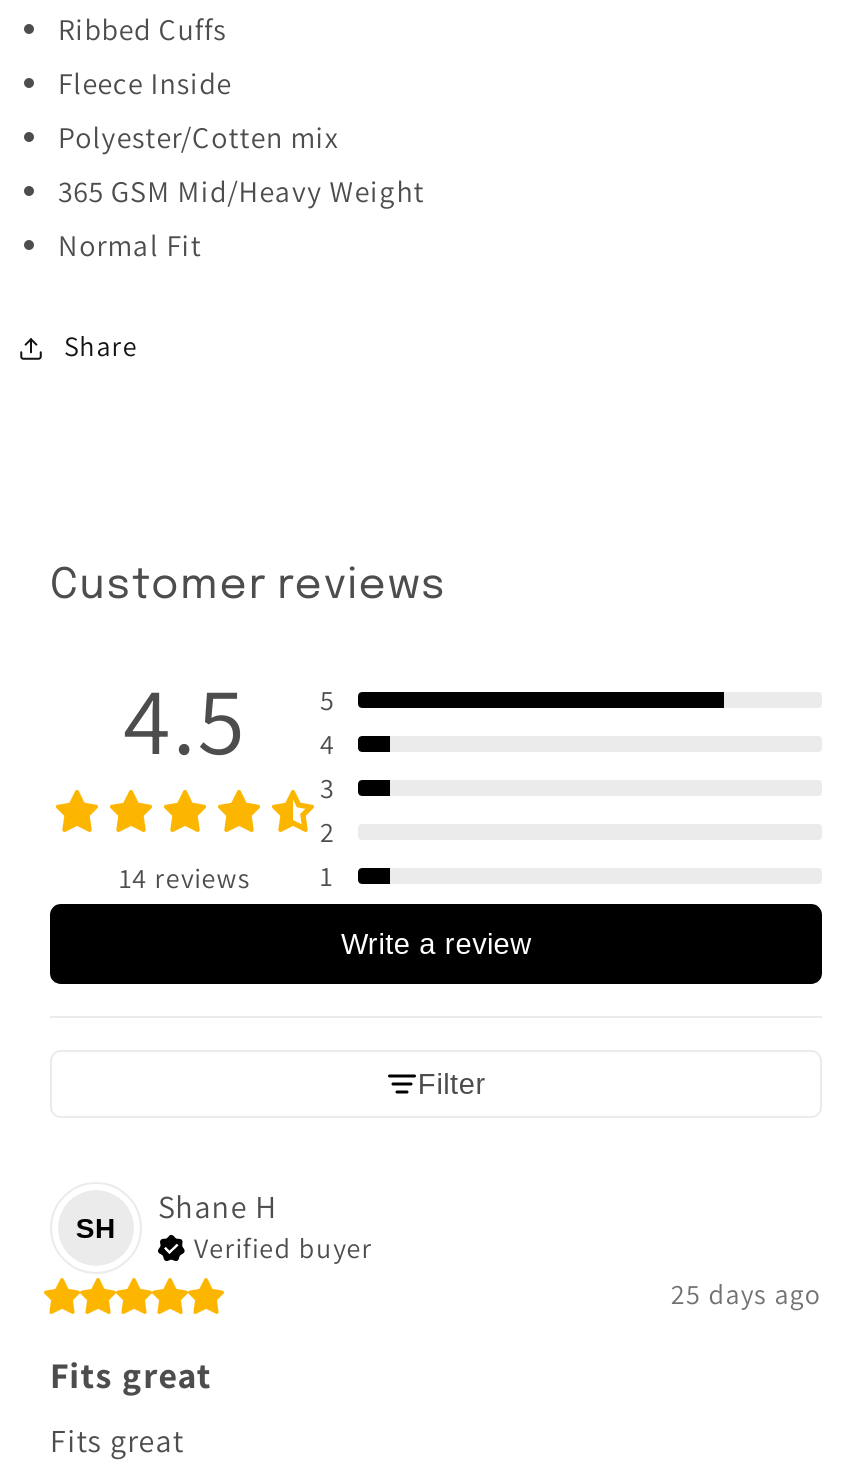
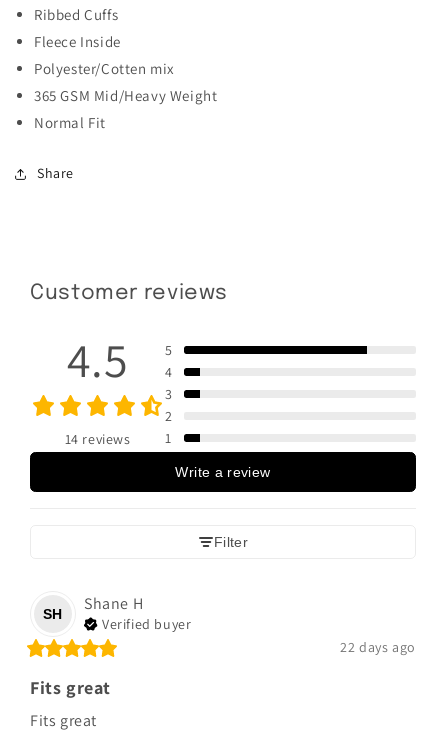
[671,1277,822,1313] 25 days ago -> [340,638,416,656] 22 days ago

